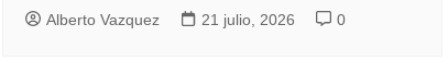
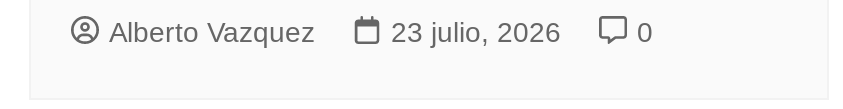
[201,11,295,28] 21 julio, 2026 -> [391,15,561,47] 23 julio, 2026

